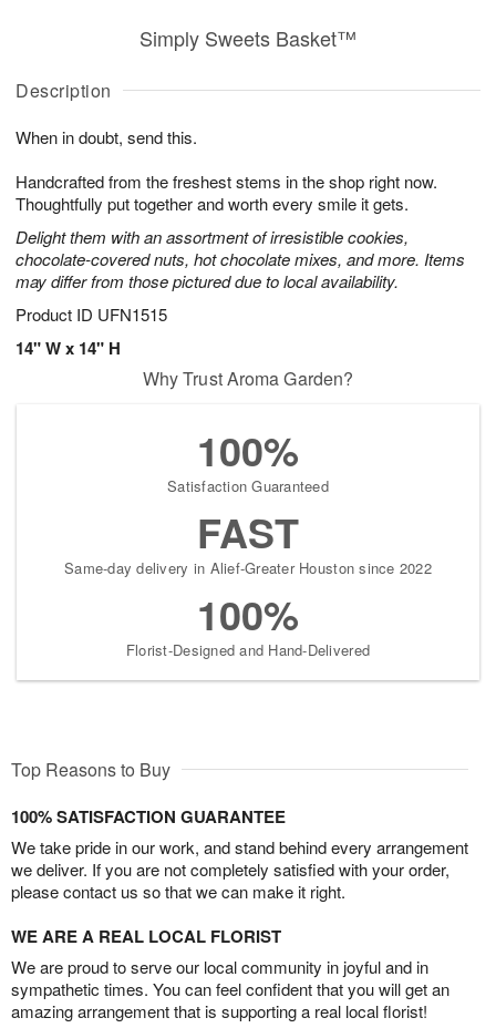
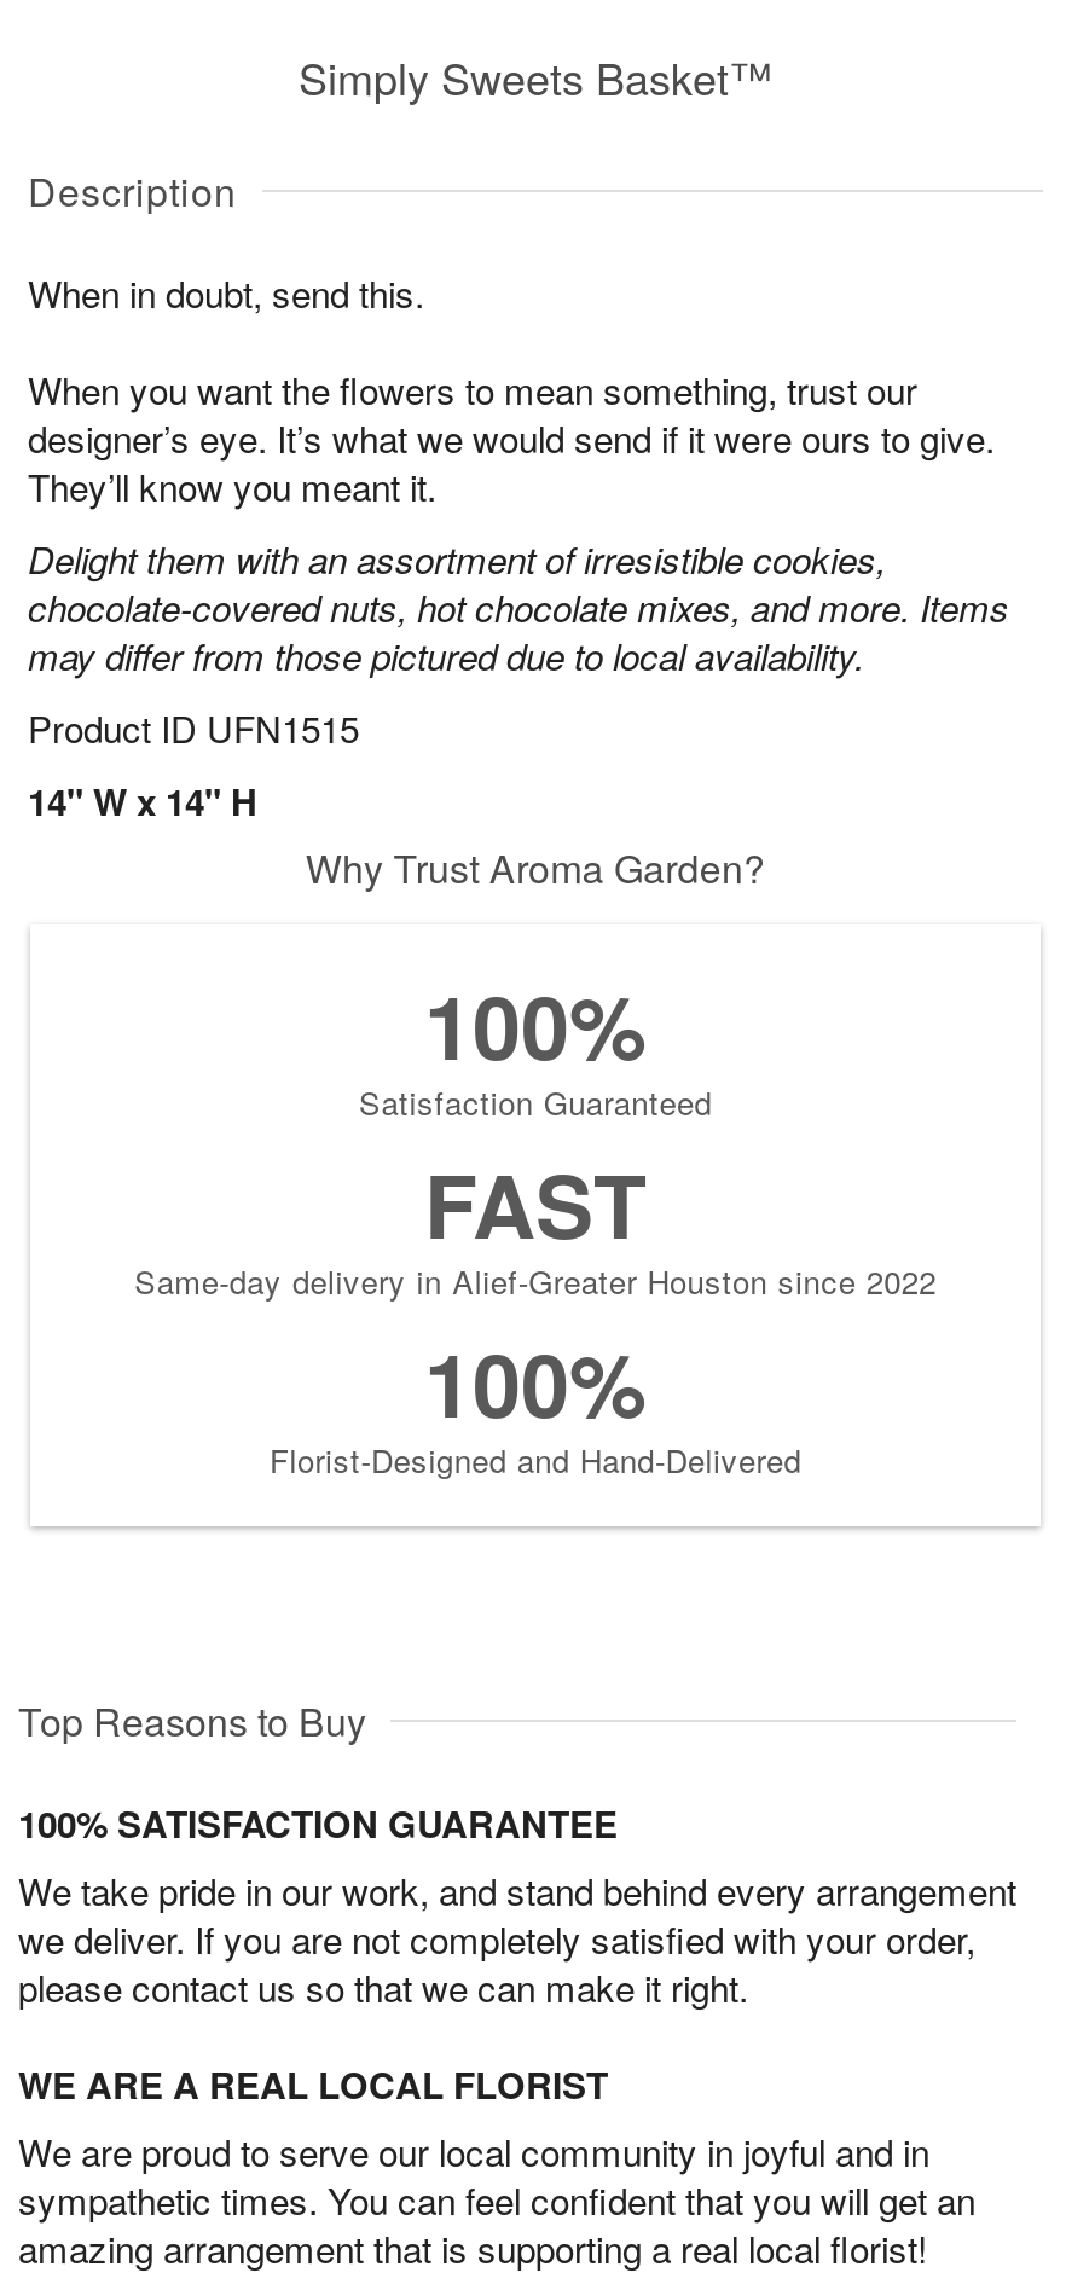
[15,169,437,215] Handcrafted from the freshest stems in the shop right now. | Thoughtfully put together and worth every smile it gets. -> [28,364,995,511] When you want the flowers to mean something, trust our | designer’s eye. It’s what we would send if it were ours to give. | They’ll know you meant it.

